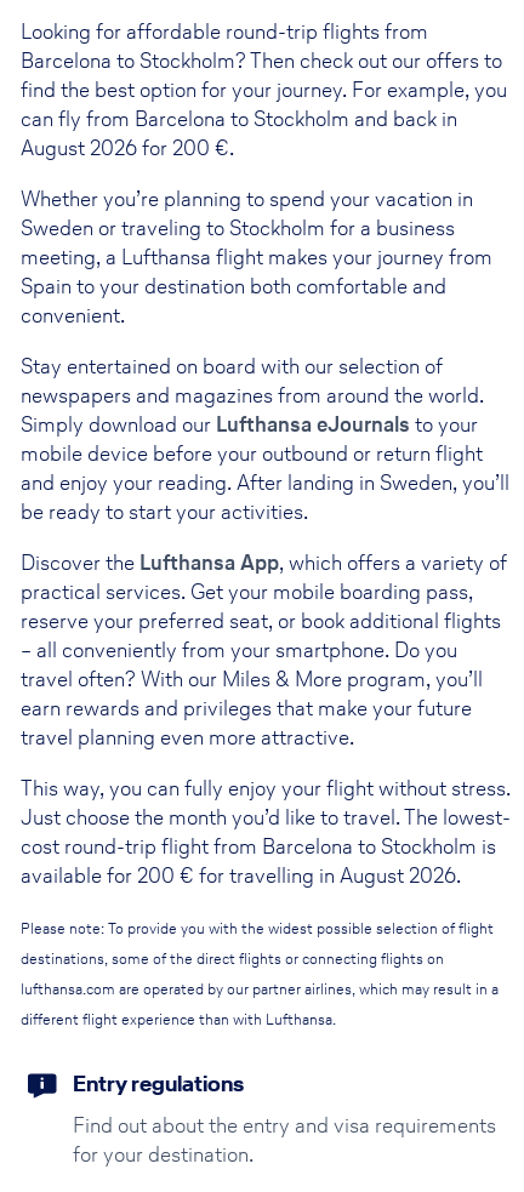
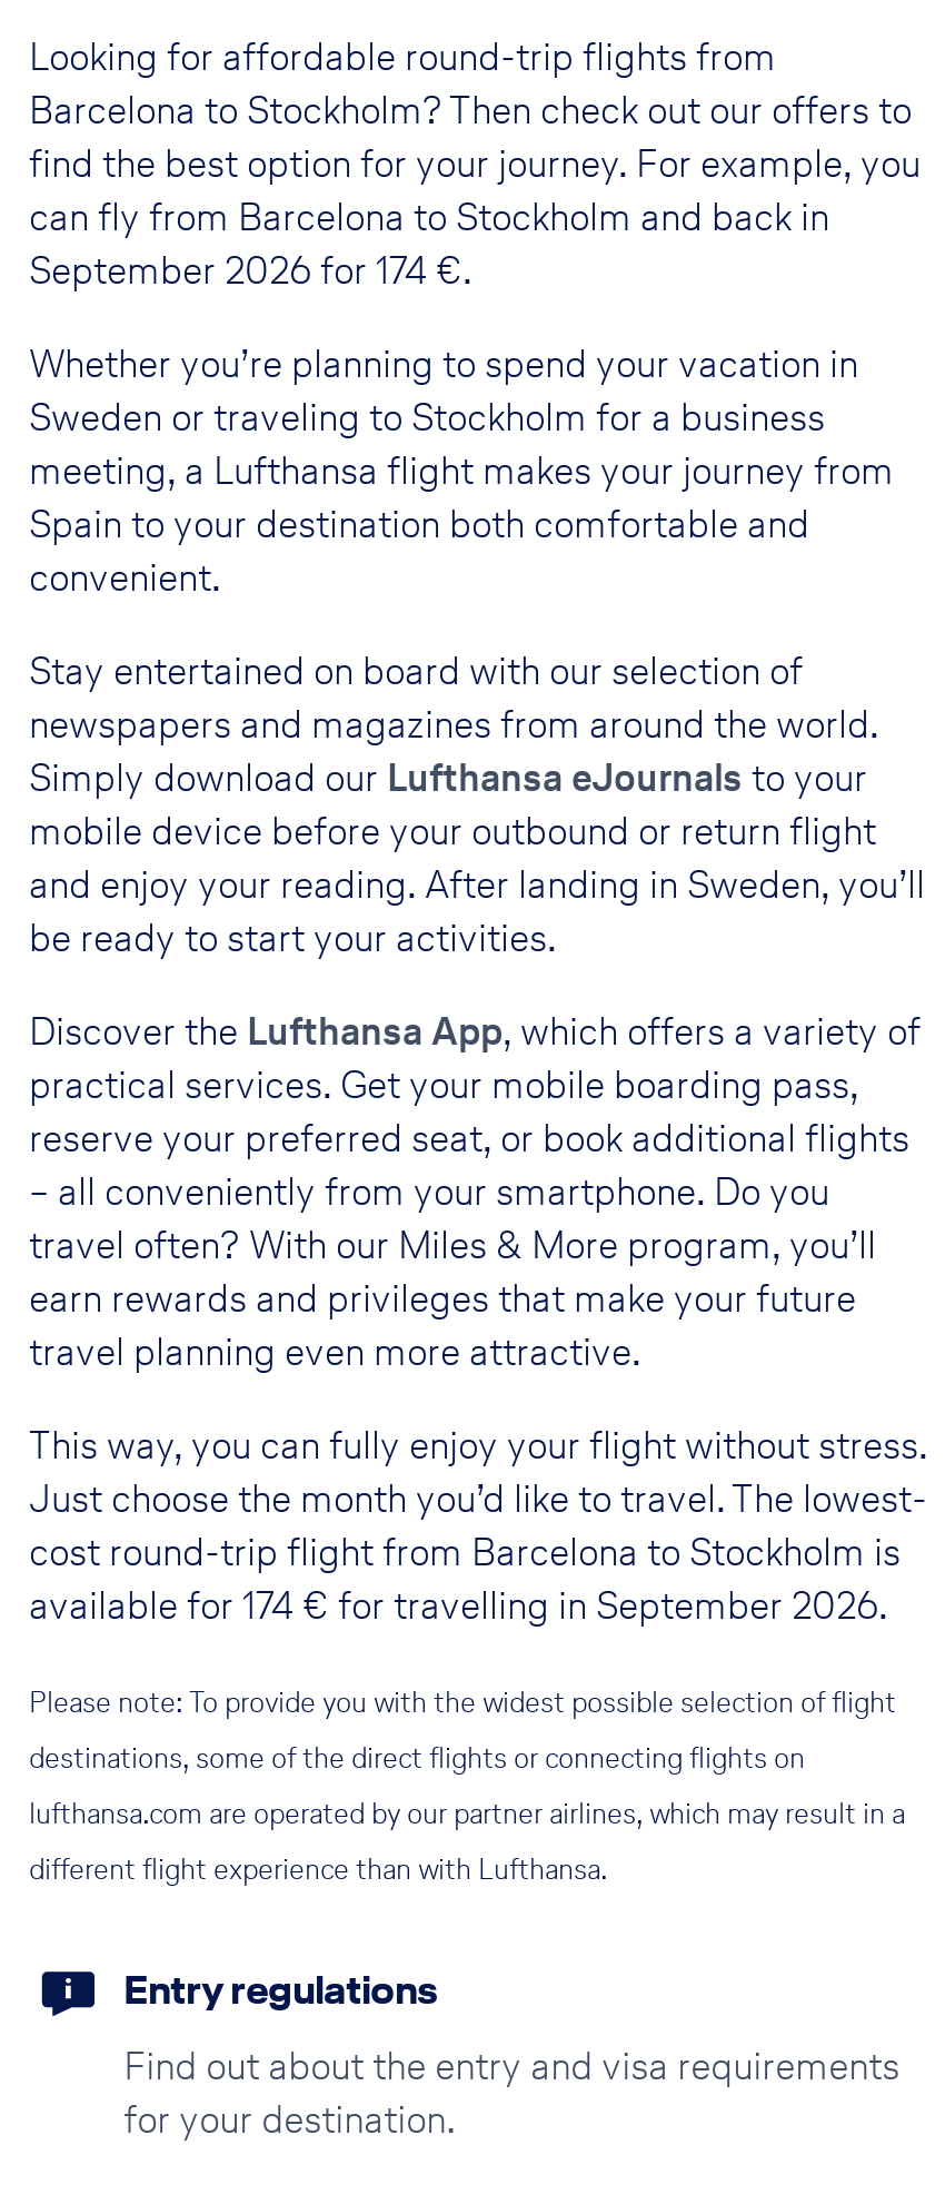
[21,132,234,162] August 2026 for 200 €. -> [29,242,471,298] September 2026 for 174 €.
[21,859,461,890] available for 200 € for travelling in August 2026. -> [29,1577,887,1633] available for 174 € for travelling in September 2026.

